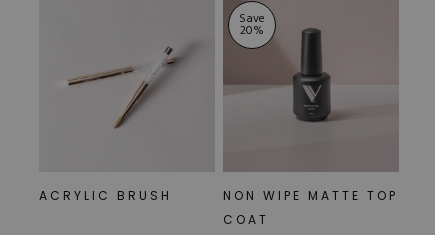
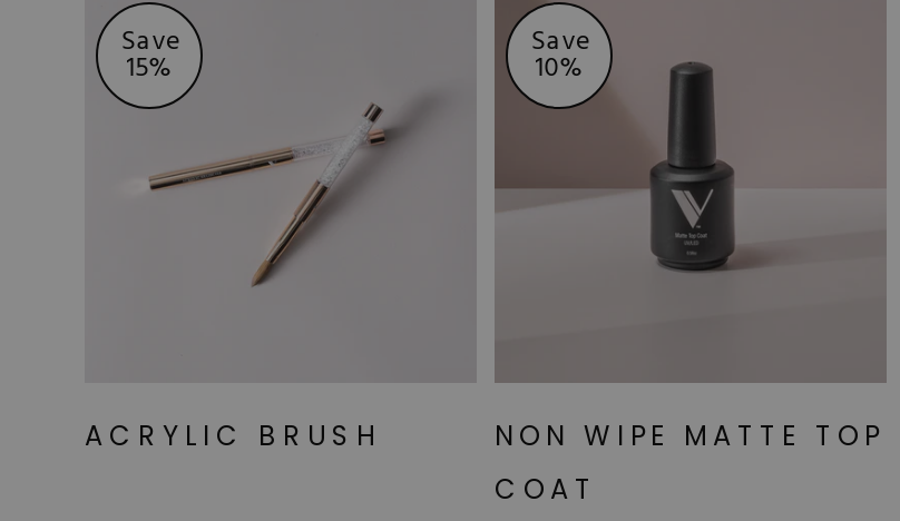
[240,21,264,41] 20% -> [535,48,584,92] 10%
none -> [121,21,179,92] Save | 15%

